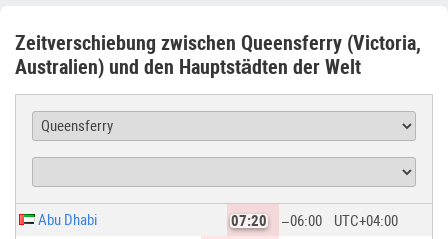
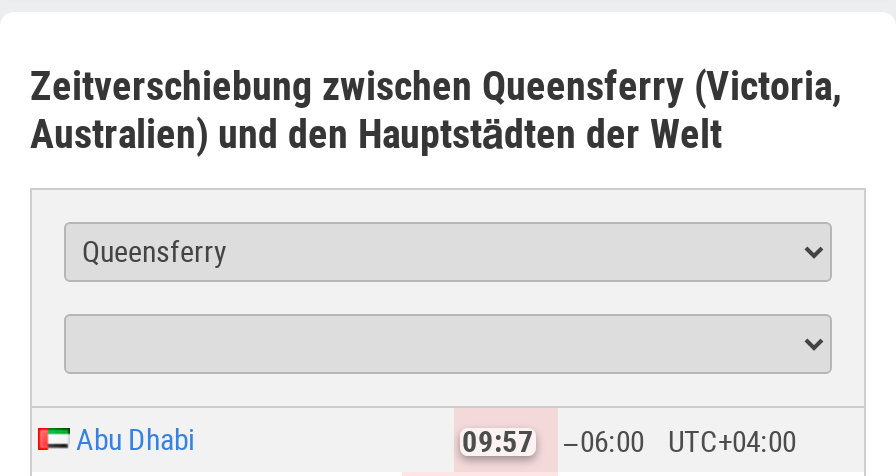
[231,212,267,230] 07:20 -> [462,424,534,460] 09:57

